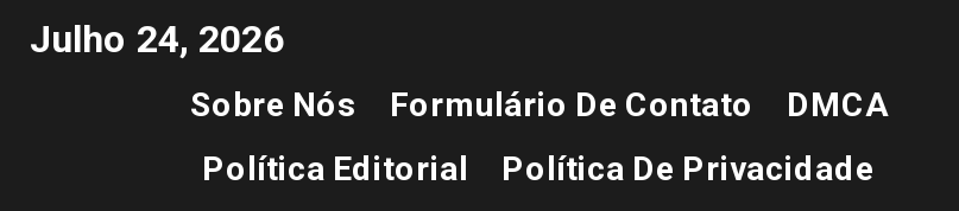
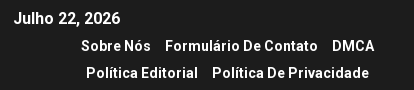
[30,17,284,62] Julho 24, 2026 -> [13,9,120,28] Julho 22, 2026

